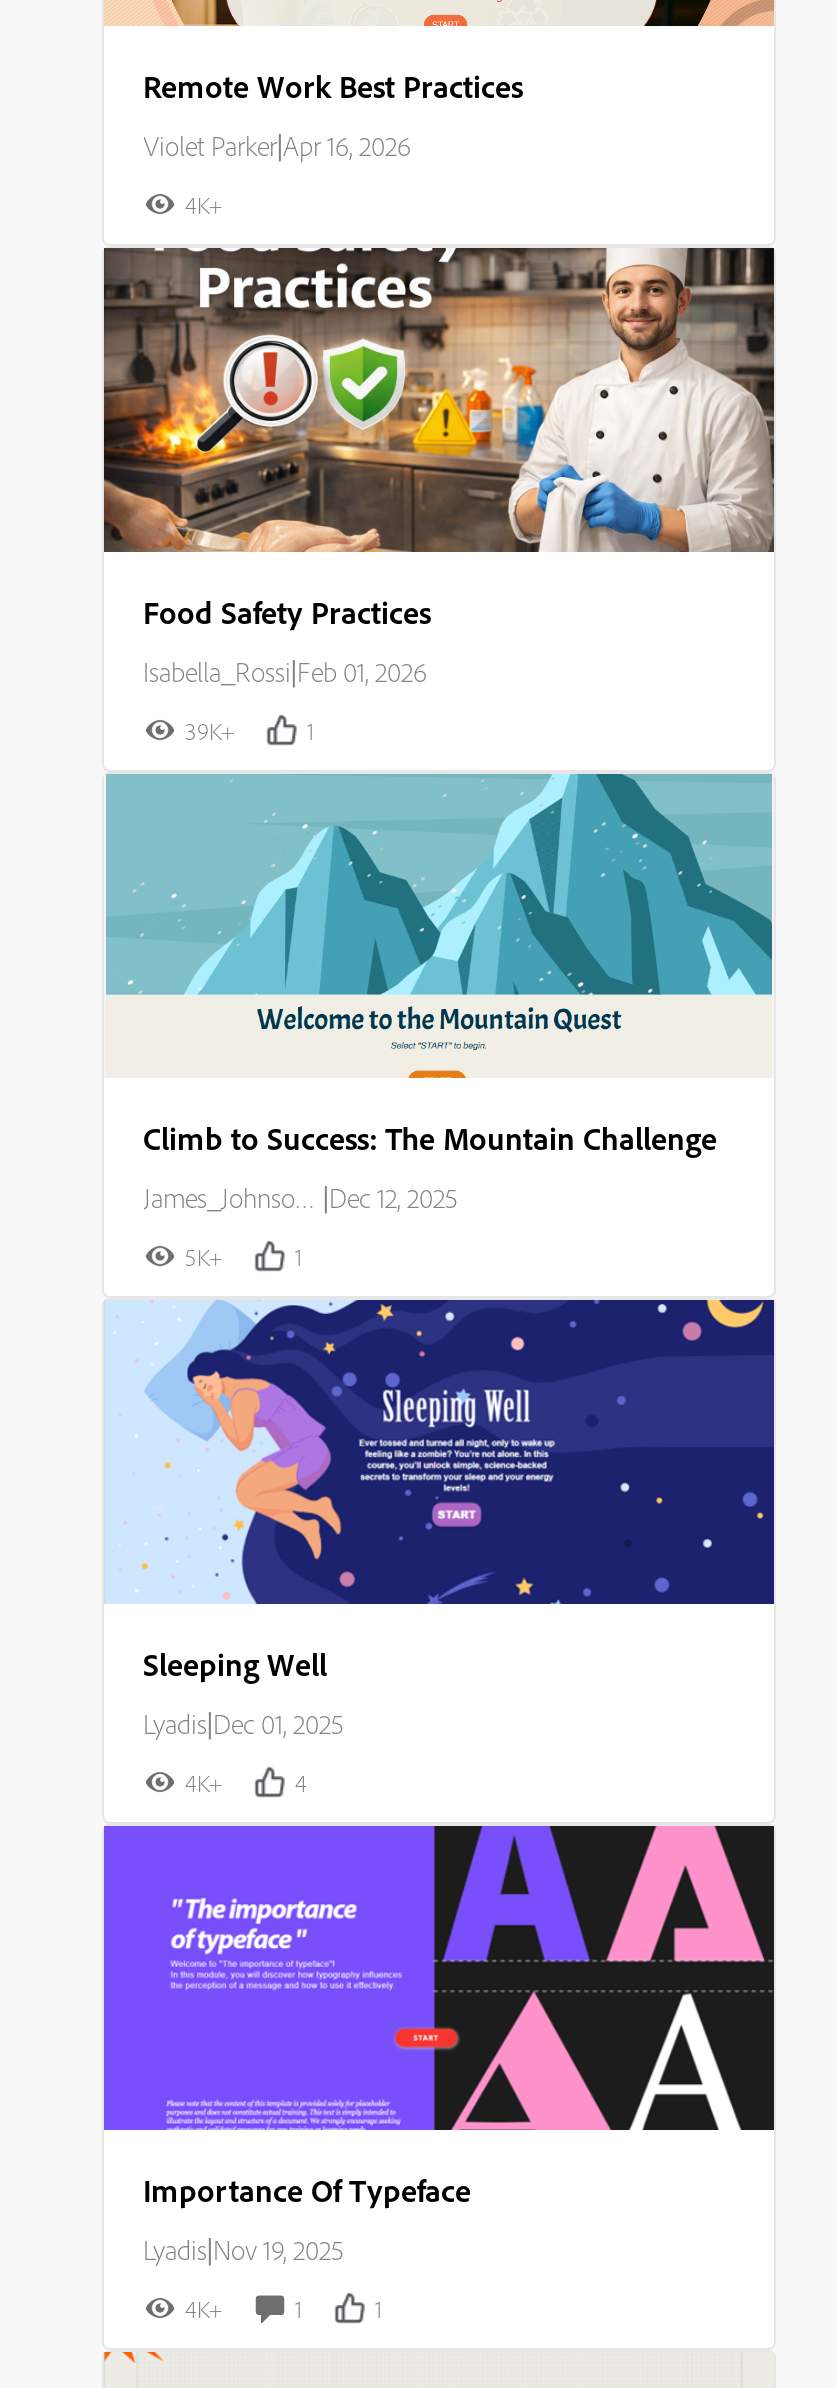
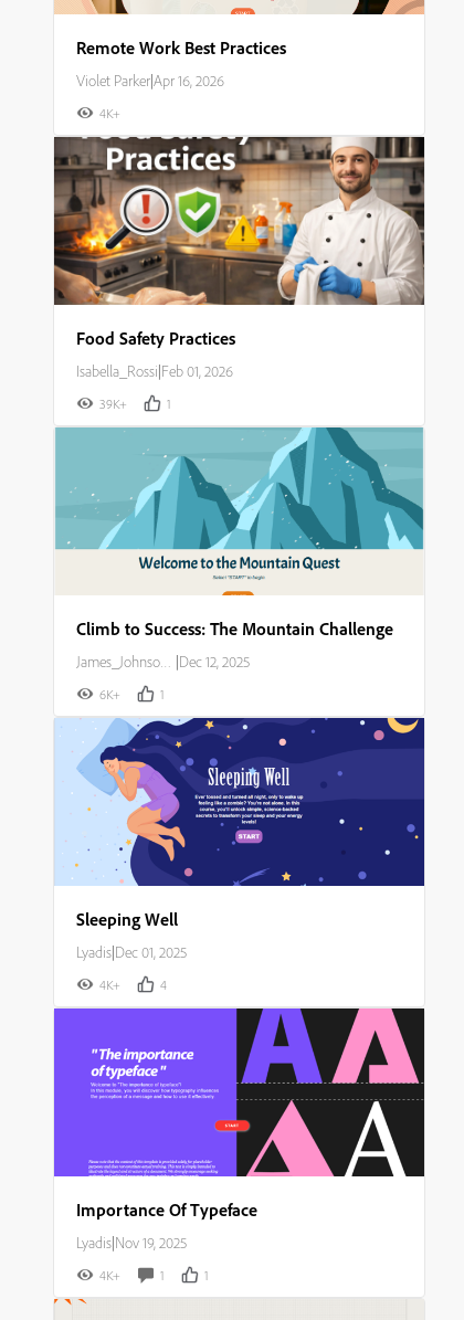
[185,1242,223,1272] 5K+ -> [99,686,120,703] 6K+

